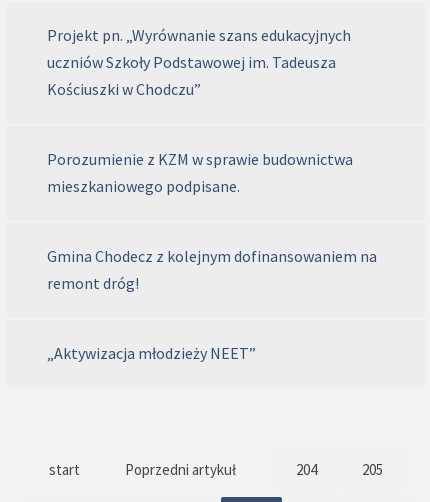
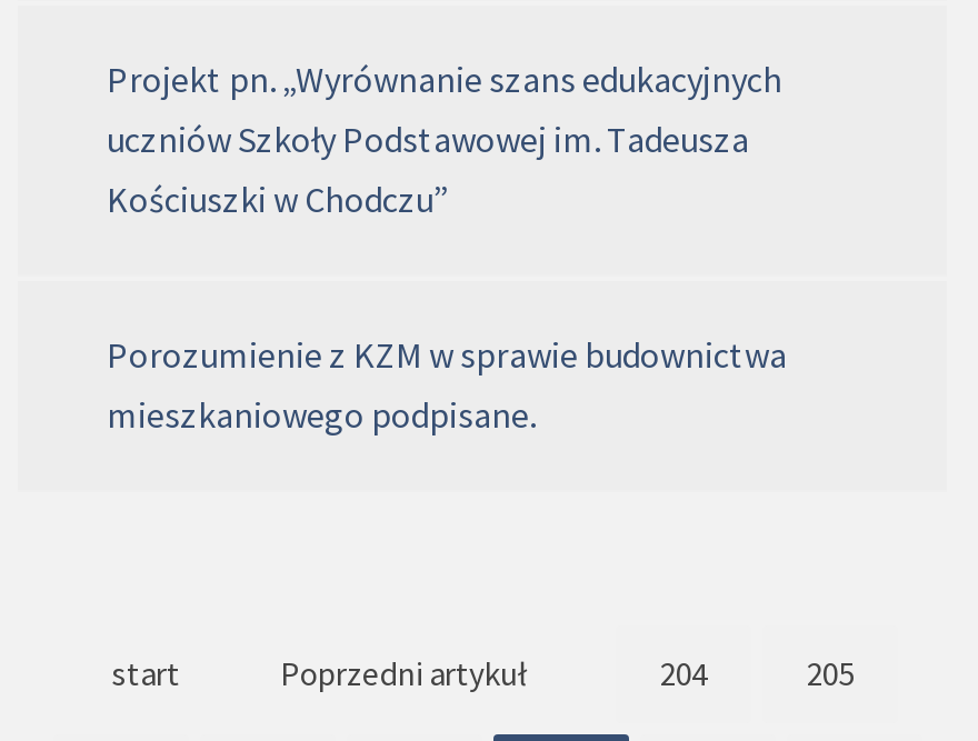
[47,246,377,363] Gmina Chodecz z kolejnym dofinansowaniem na | remont dróg! | „Aktywizacja młodzieży NEET” -> none

